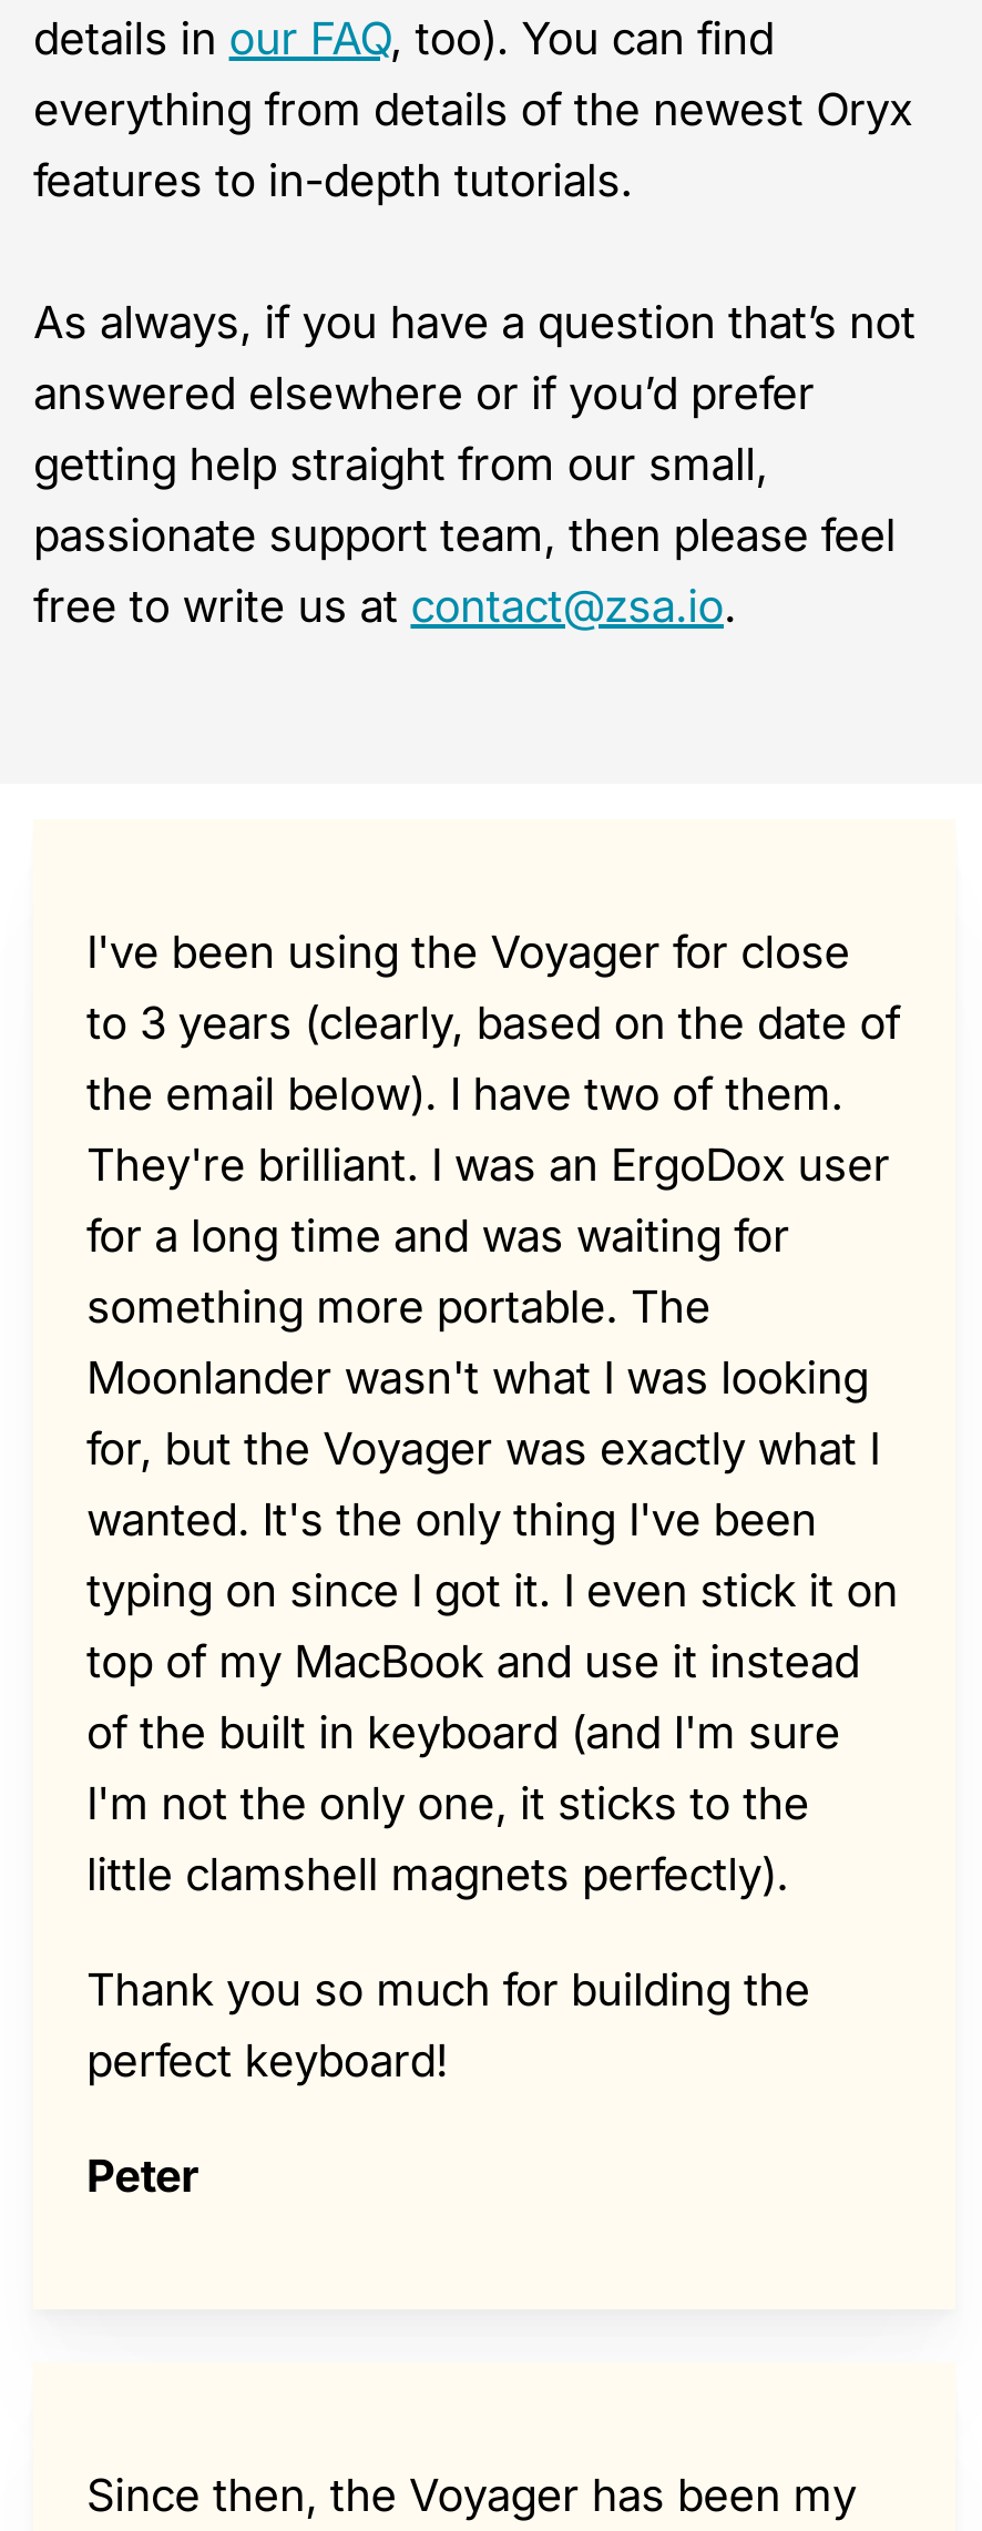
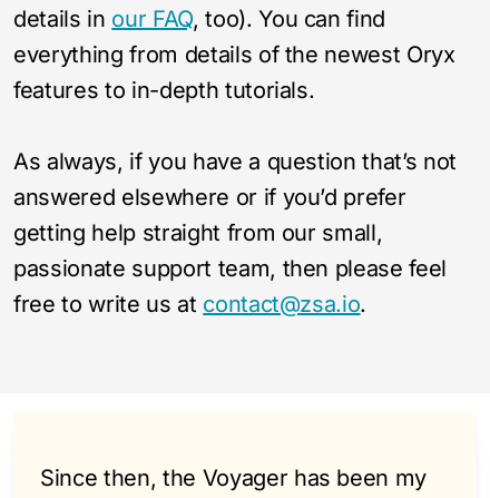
[86,925,900,2202] I've been using the Voyager for close | to 3 years (clearly, based on the date of | the email below). I have two of them. | They're brilliant. I was an ErgoDox user | for a long time and was waiting for | something more portable. The | Moonlander wasn't what I was looking | for, but the Voyager was exactly what I | wanted. It's the only thing I've been | typing on since I got it. I even stick it on | top of my MacBook and use it instead | of the built in keyboard (and I'm sure | I'm not the only one, it sticks to the | little clamshell magnets perfectly). | Thank you so much for building the | perfect keyboard! | Peter -> none

